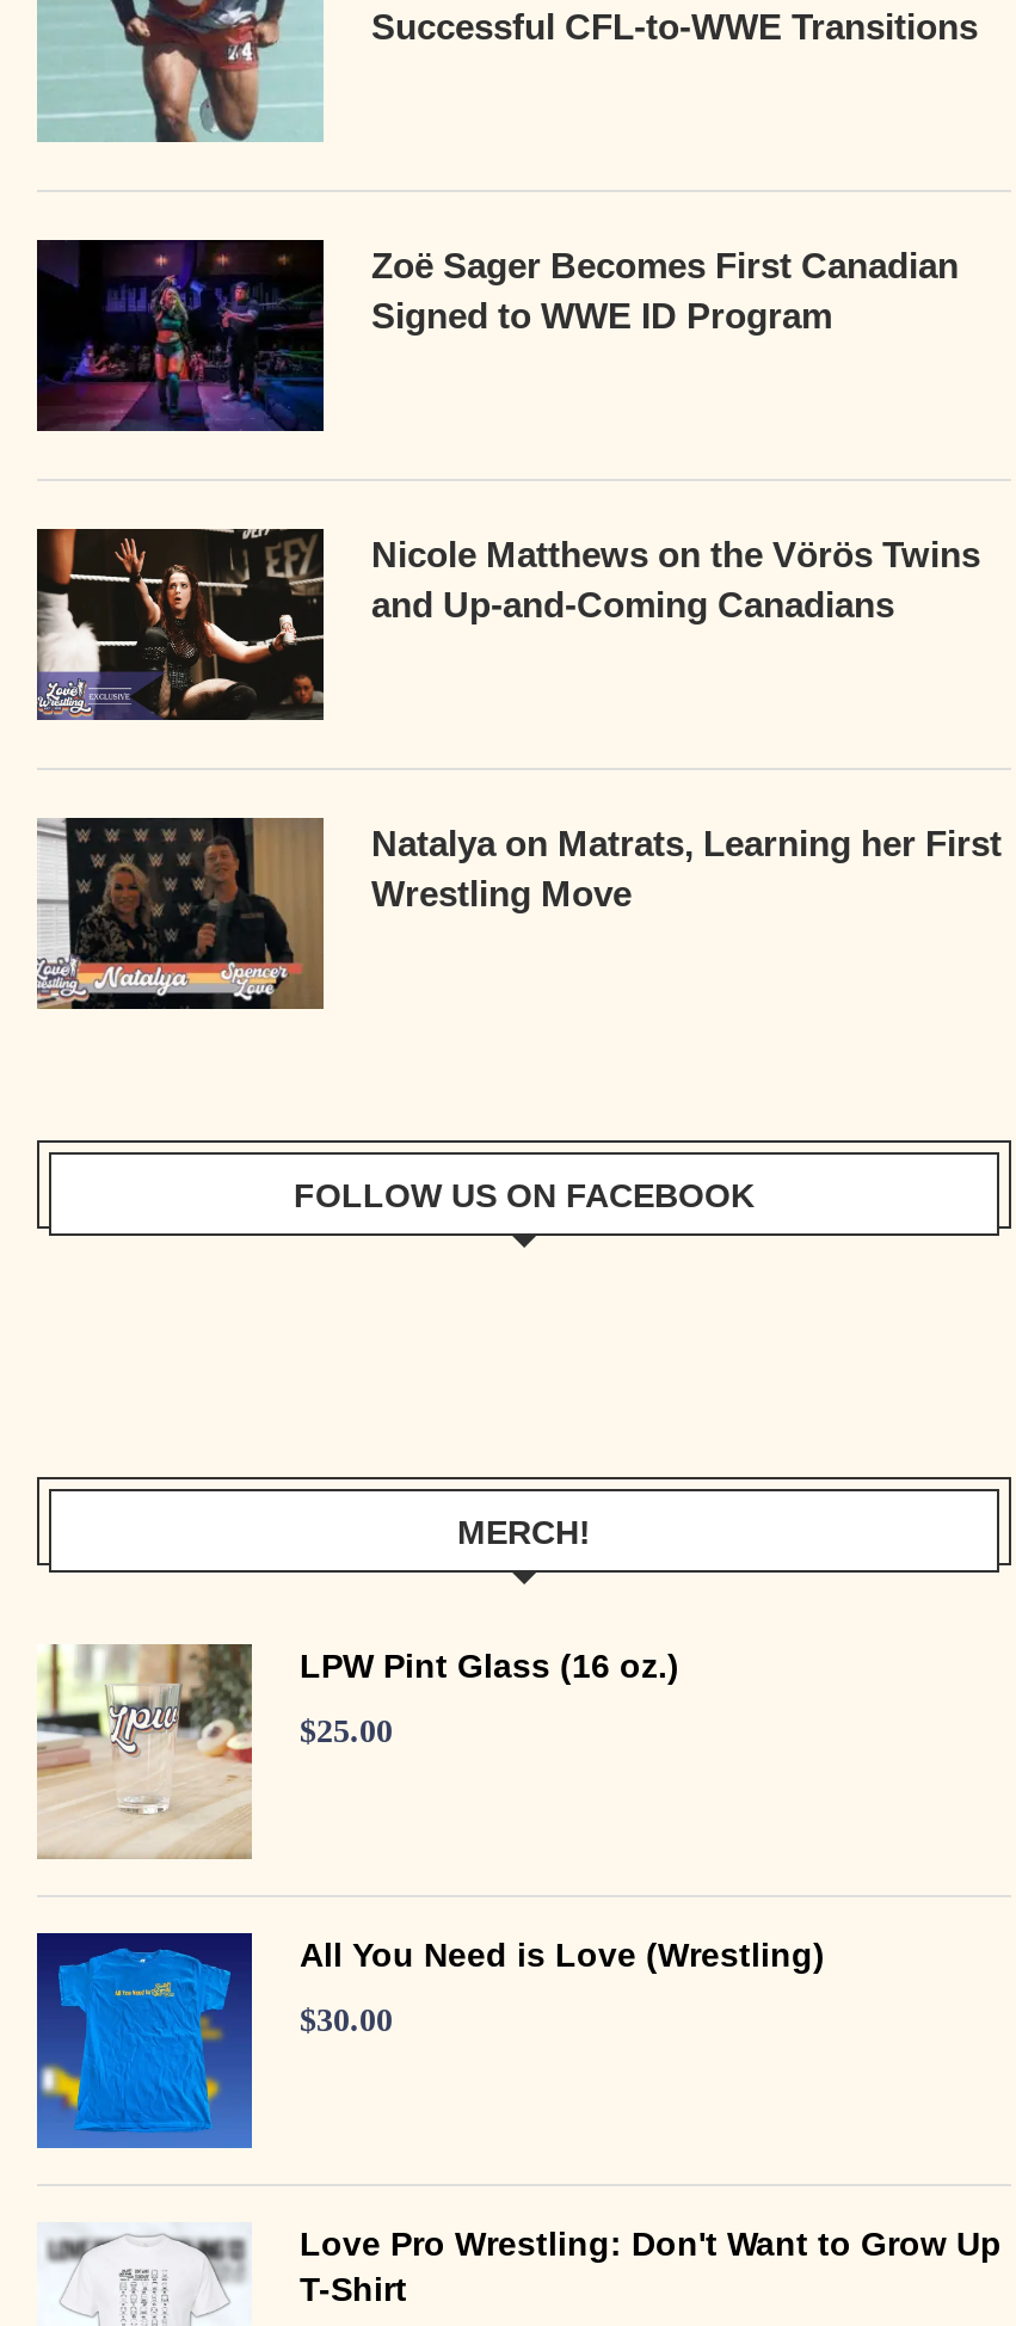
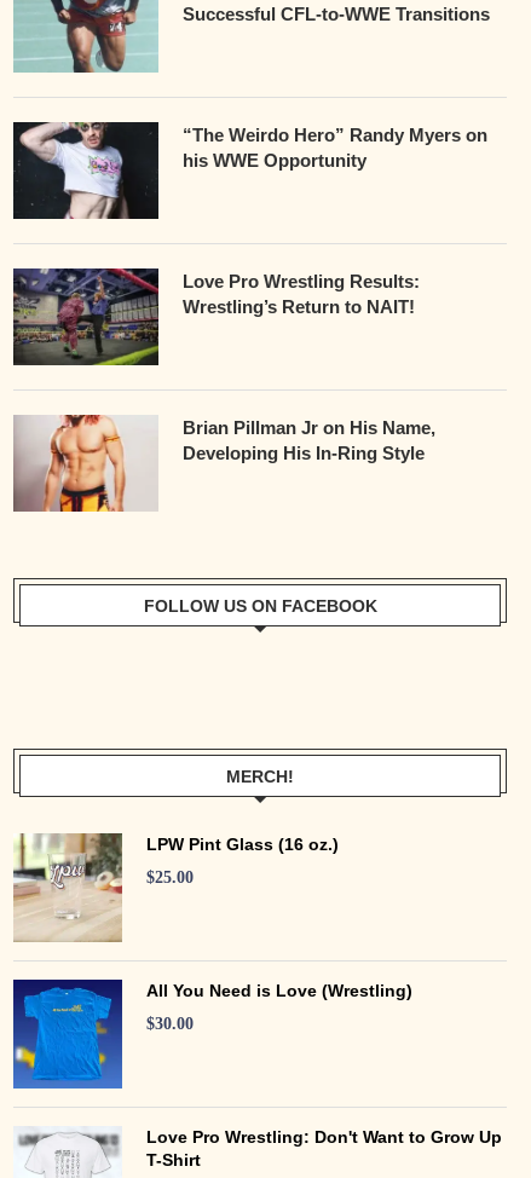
[42,236,959,432] [image] | Zoë Sager Becomes First Canadian | Signed to WWE ID Program -> [13,121,487,220] [image] | “The Weirdo Hero” Randy Myers on | his WWE Opportunity
[37,528,980,721] [image] | Nicole Matthews on the Vörös Twins | and Up-and-Coming Canadians -> [12,267,420,366] [image] | Love Pro Wrestling Results: | Wrestling’s Return to NAIT!
[37,814,1002,1013] [image] | Natalya on Matrats, Learning her First | Wrestling Move -> [13,414,435,513] [image] | Brian Pillman Jr on His Name, | Developing His In-Ring Style

